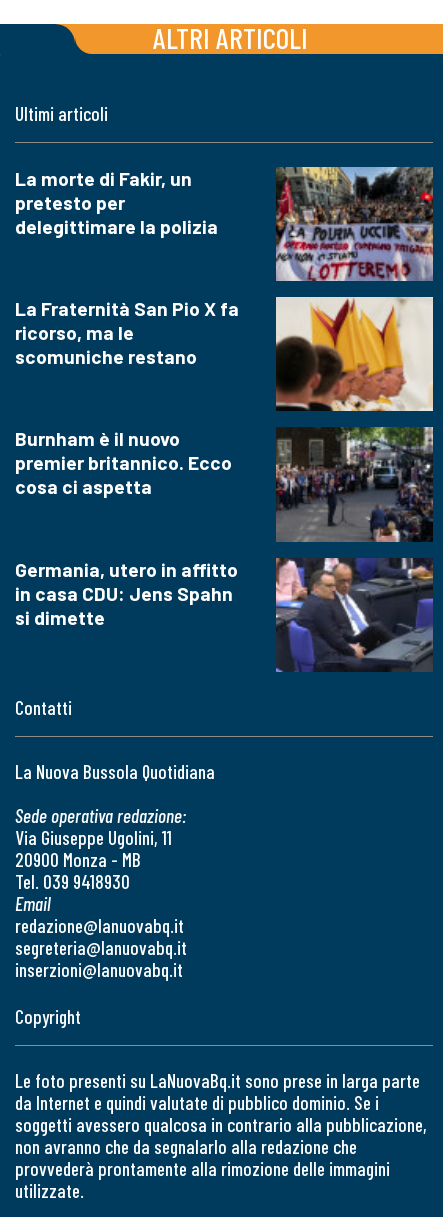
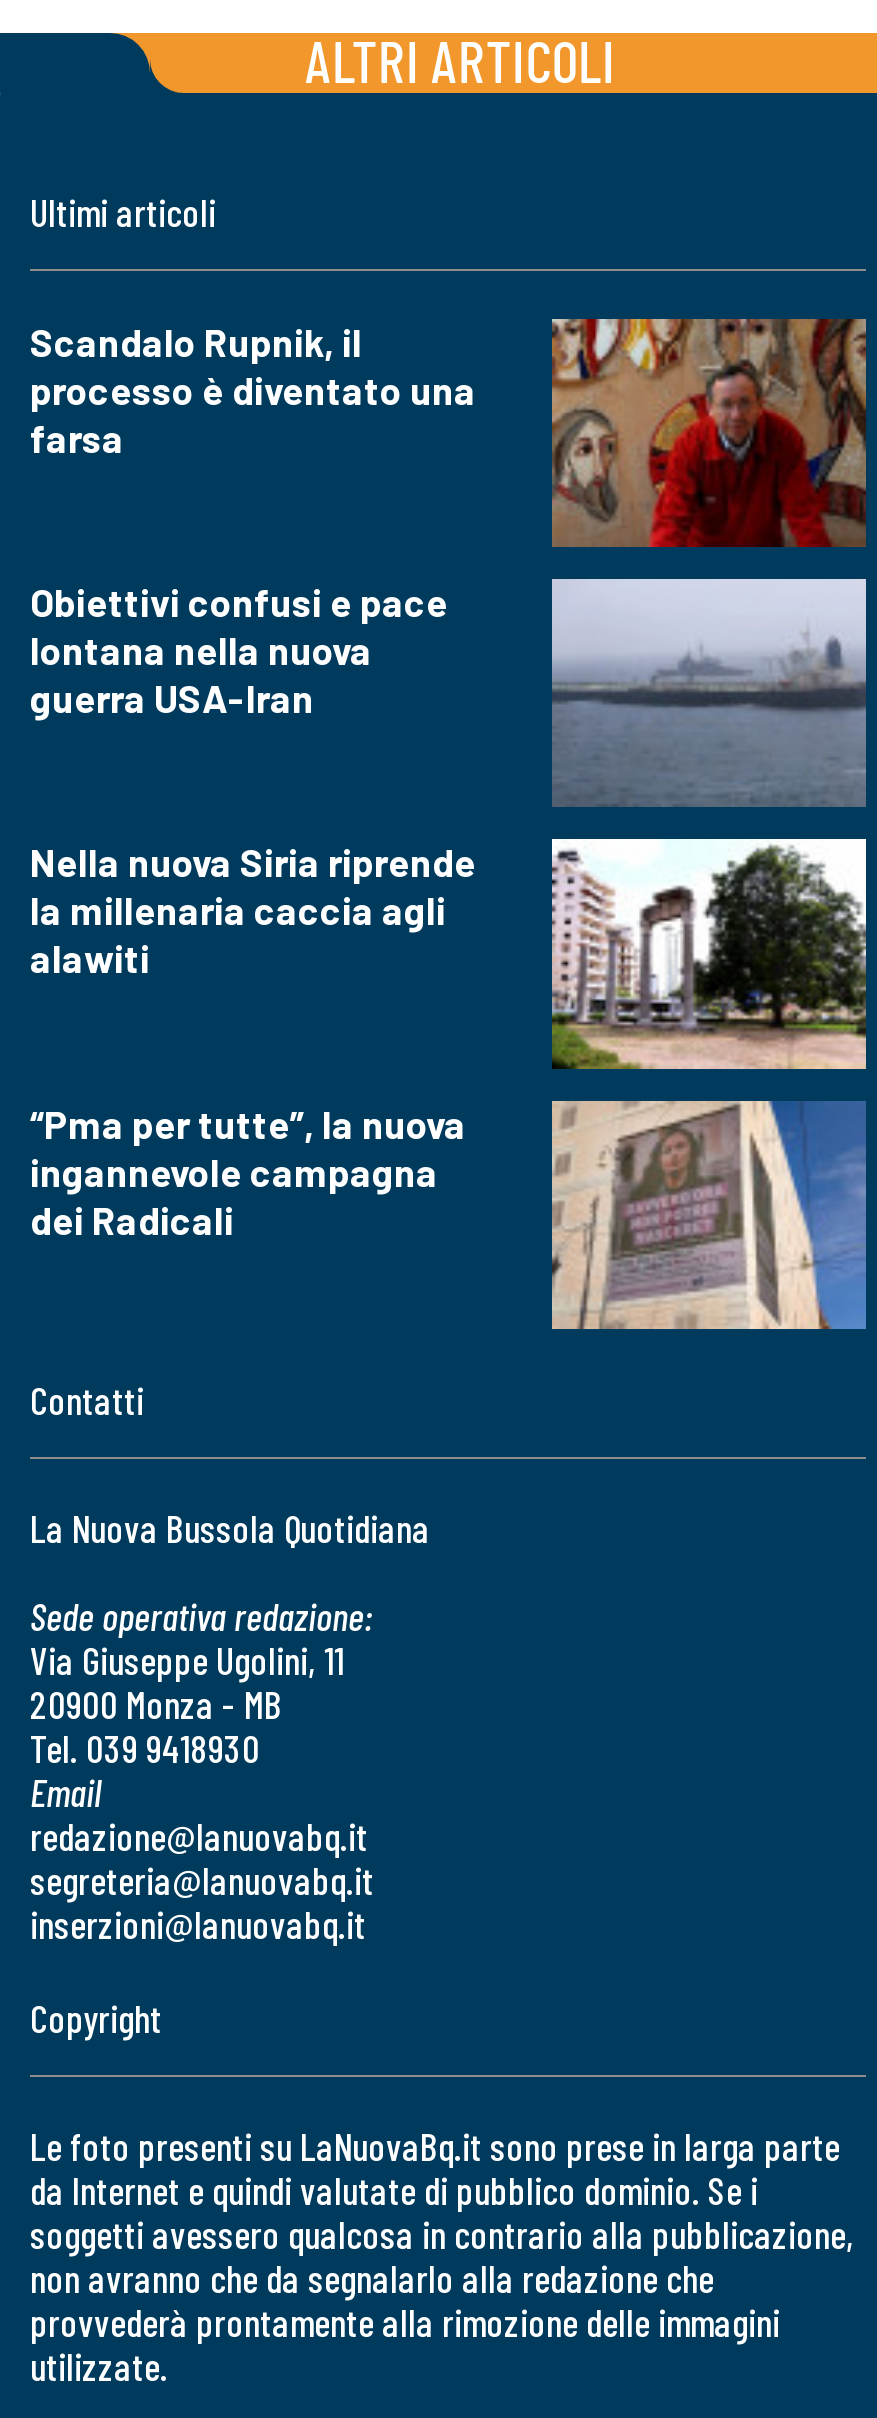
[15,166,218,237] La morte di Fakir, un | pretesto per | delegittimare la polizia -> [30,318,476,460] Scandalo Rupnik, il | processo è diventato una | farsa
[275,166,434,282] [image] -> [550,317,868,549] [image]
[15,297,239,368] La Fraternità San Pio X fa | ricorso, ma le | scomuniche restano -> [30,579,448,721] Obiettivi confusi e pace | lontana nella nuova | guerra USA-Iran
[276,297,434,411] [image] -> [550,579,866,807] [image]
[15,427,232,498] Burnham è il nuovo | premier britannico. Ecco | cosa ci aspetta -> [30,839,476,981] Nella nuova Siria riprende | la millenaria caccia agli | alawiti
[275,426,434,542] [image] -> [550,837,868,1071] [image]
[15,557,238,628] Germania, utero in affitto | in casa CDU: Jens Spahn | si dimette -> [30,1100,466,1242] “Pma per tutte”, la nuova | ingannevole campagna | dei Radicali
[276,558,434,672] [image] -> [550,1099,868,1331] [image]

